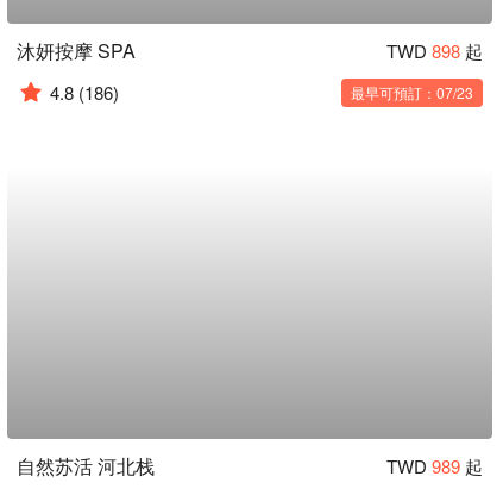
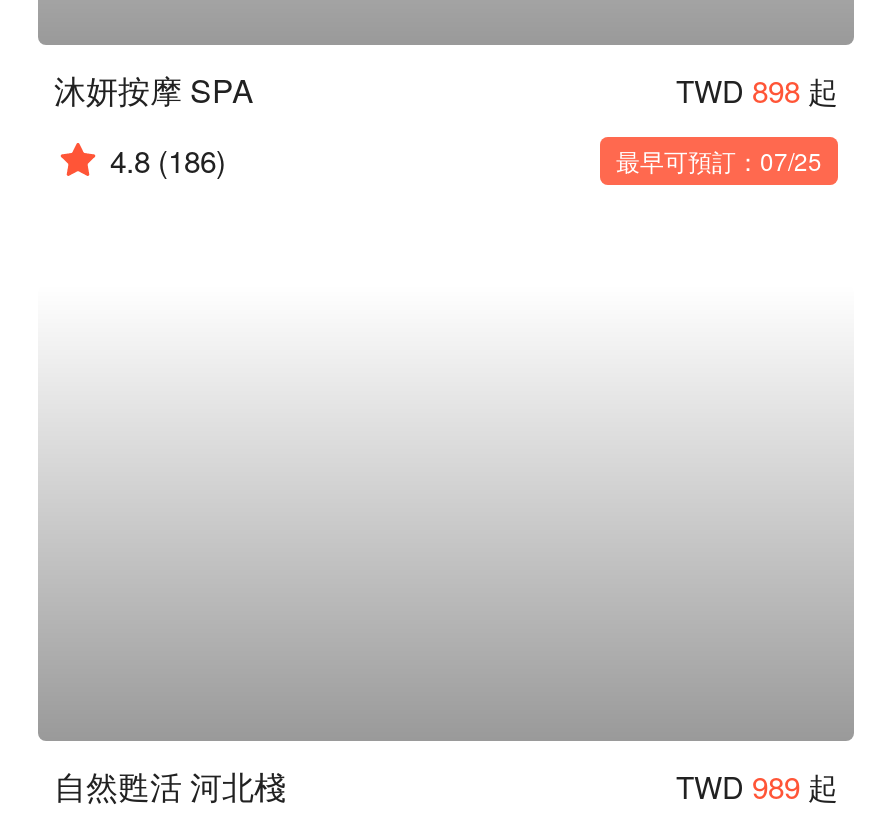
[351,82,473,102] 最早可預訂：07/23 -> [616,142,822,176] 最早可預訂：07/25
[17,452,155,479] 自然苏活 河北栈 -> [54,763,286,809] 自然甦活 河北棧

